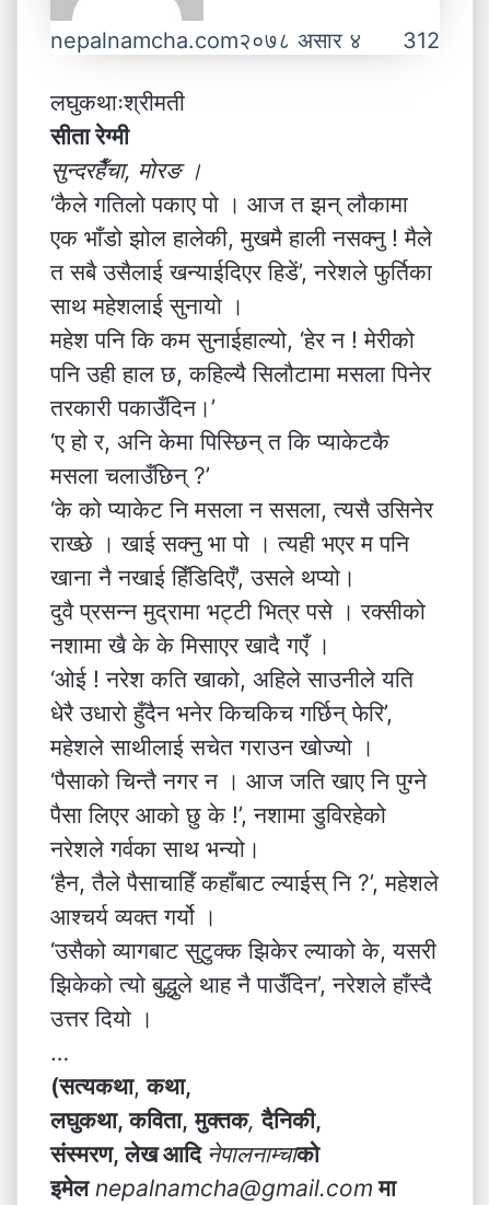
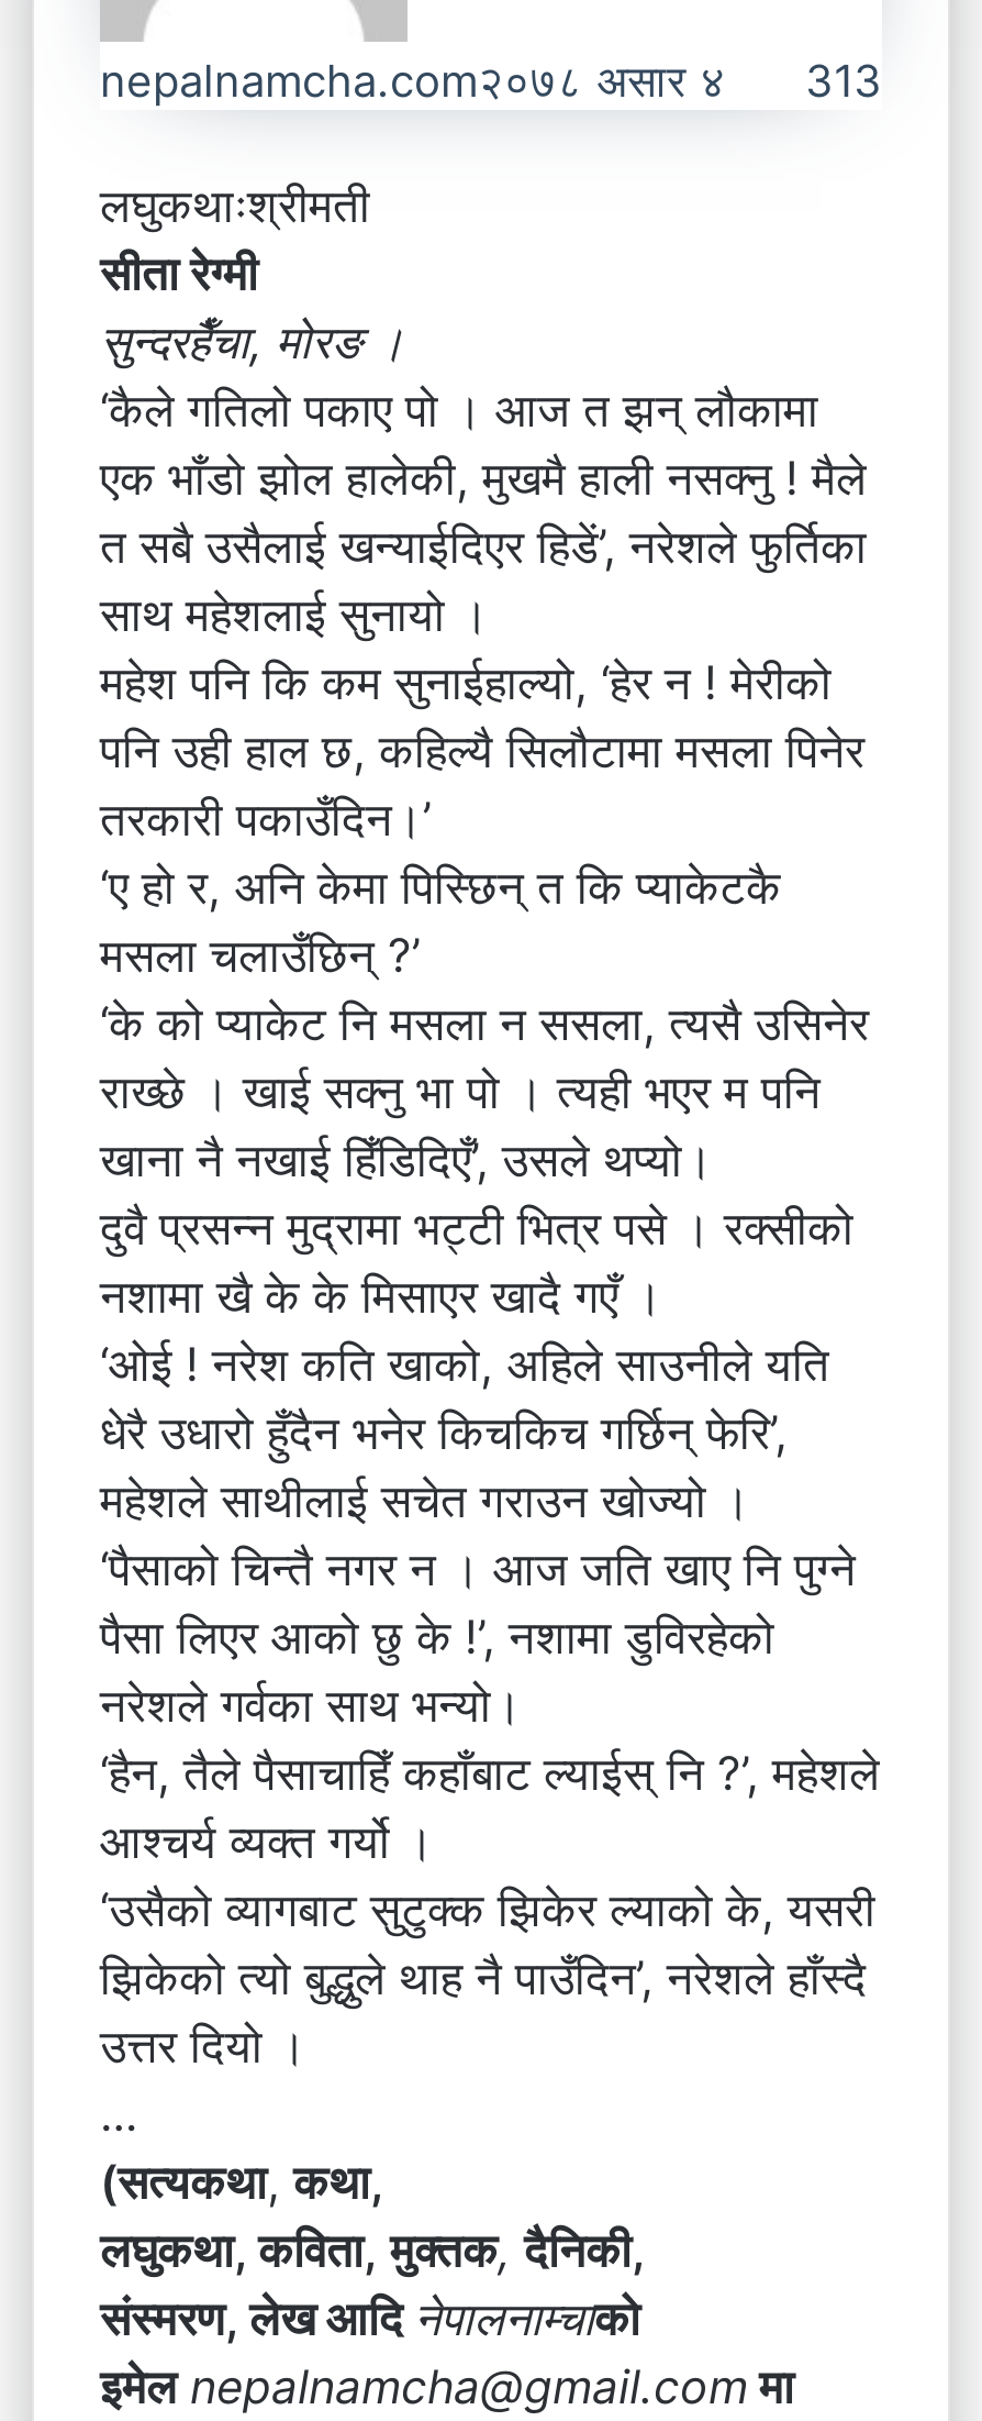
[50,27,440,54] nepalnamcha.com२०७८ असार ४ 312 -> [100,55,882,108] nepalnamcha.com२०७८ असार ४ 313

